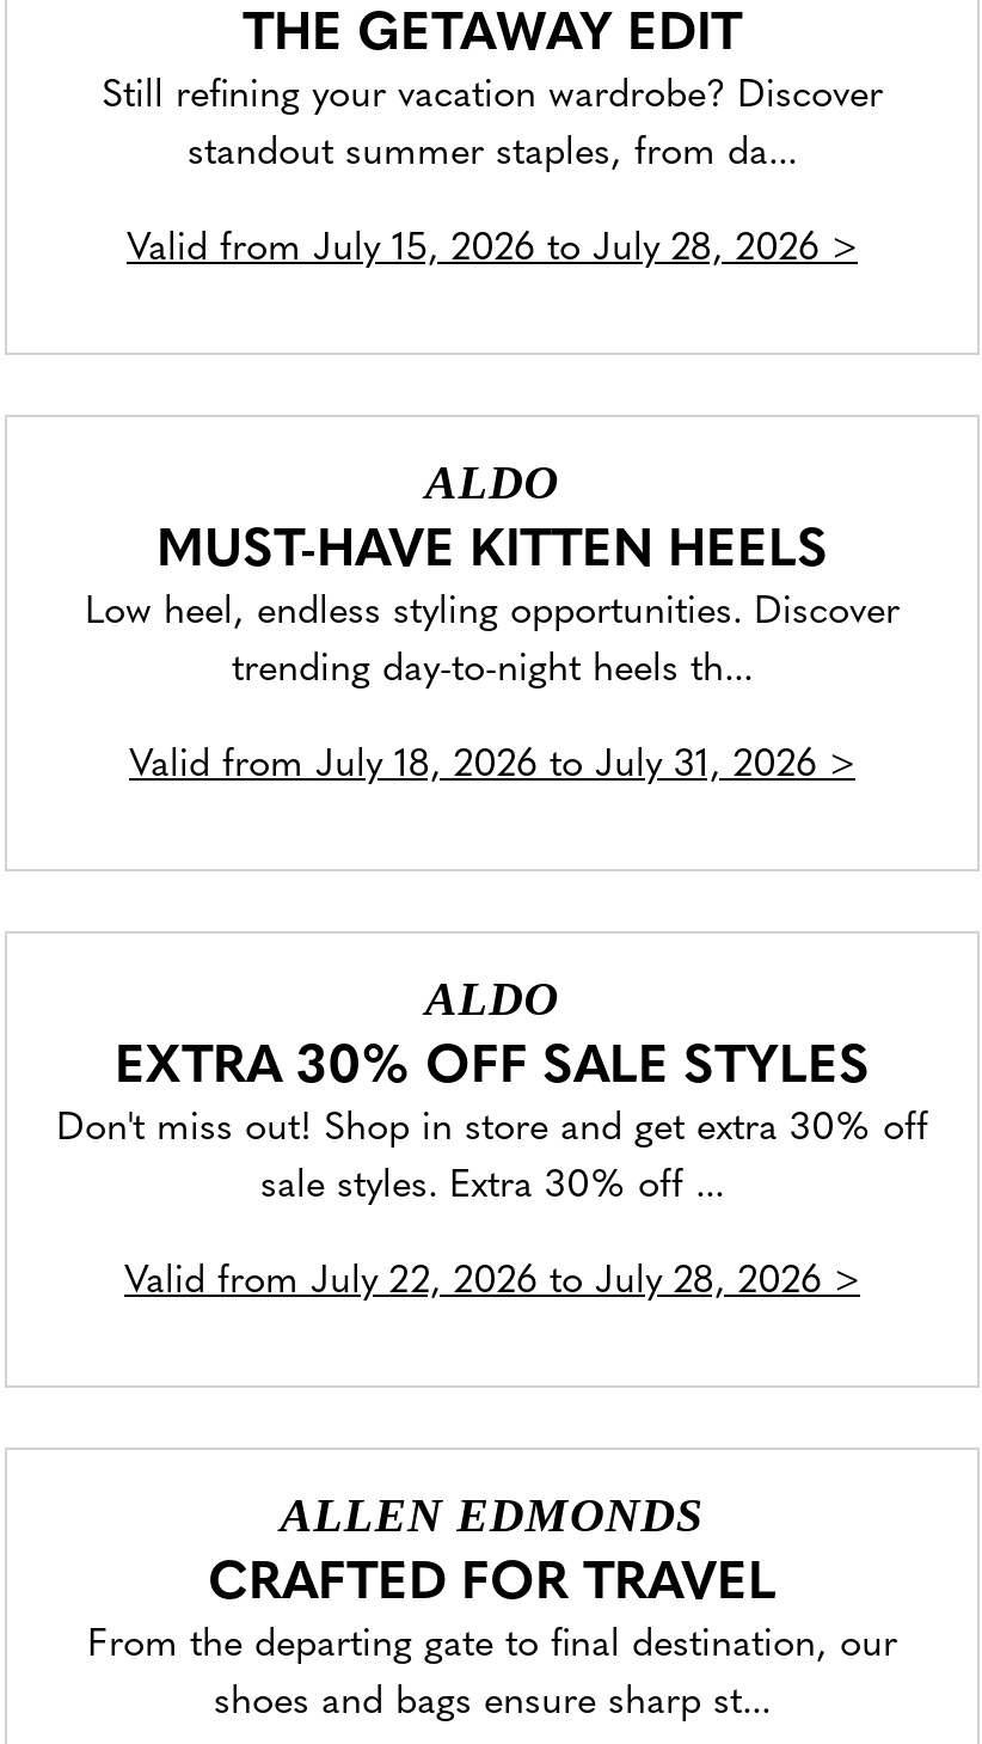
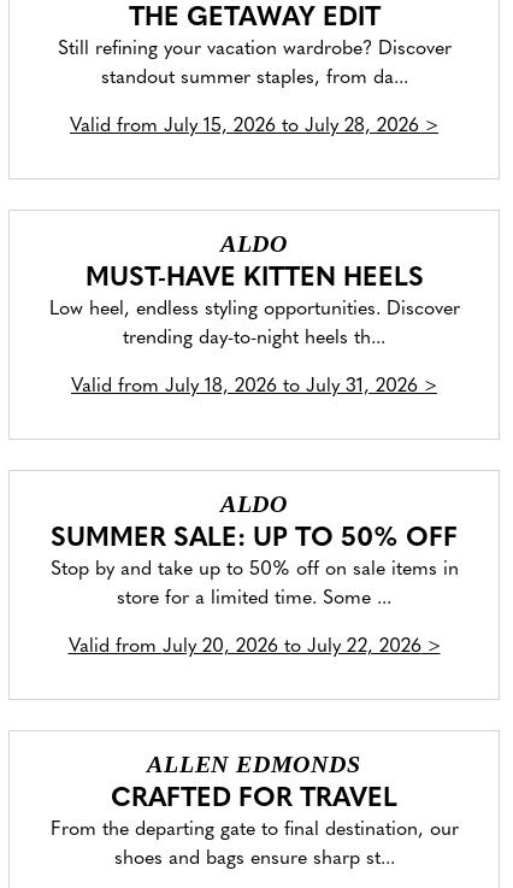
[56,1044,928,1149] EXTRA 30% OFF SALE STYLES | Don't miss out! Shop in store and get extra 30% off -> [50,527,458,580] SUMMER SALE: UP TO 50% OFF | Stop by and take up to 50% off on sale items in
[260,1168,724,1206] sale styles. Extra 30% off ... -> [117,589,391,608] store for a limited time. Some ...
[124,1263,860,1302] Valid from July 22, 2026 to July 28, 2026 > -> [68,637,440,657] Valid from July 20, 2026 to July 22, 2026 >

